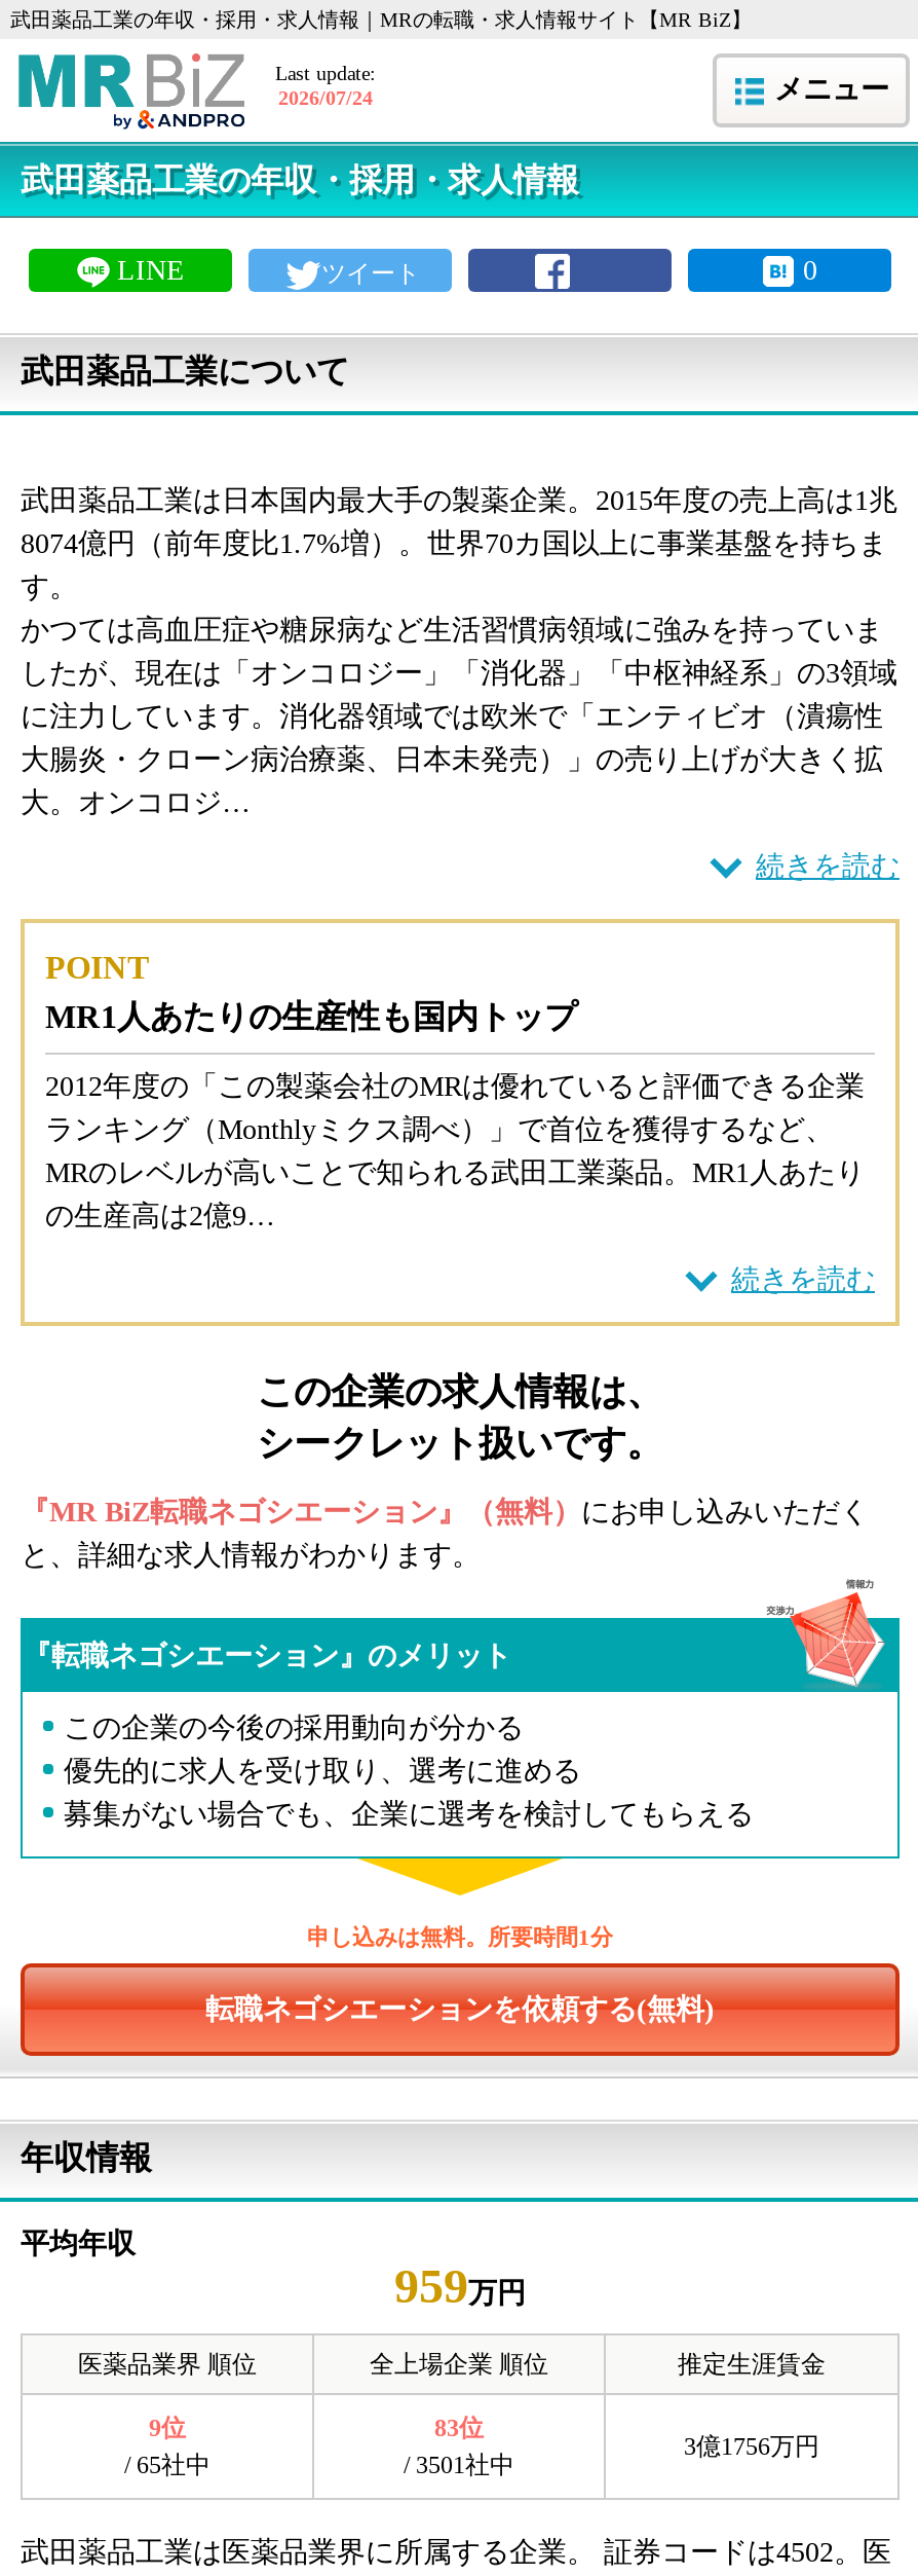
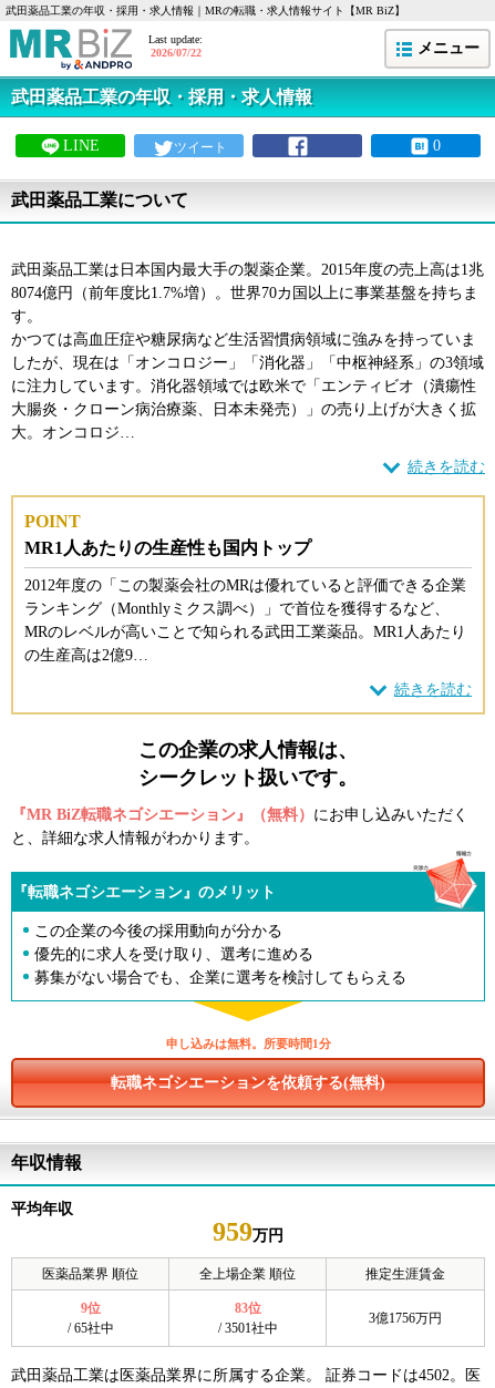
[278,86,373,109] 2026/07/24 -> [150,47,201,59] 2026/07/22

